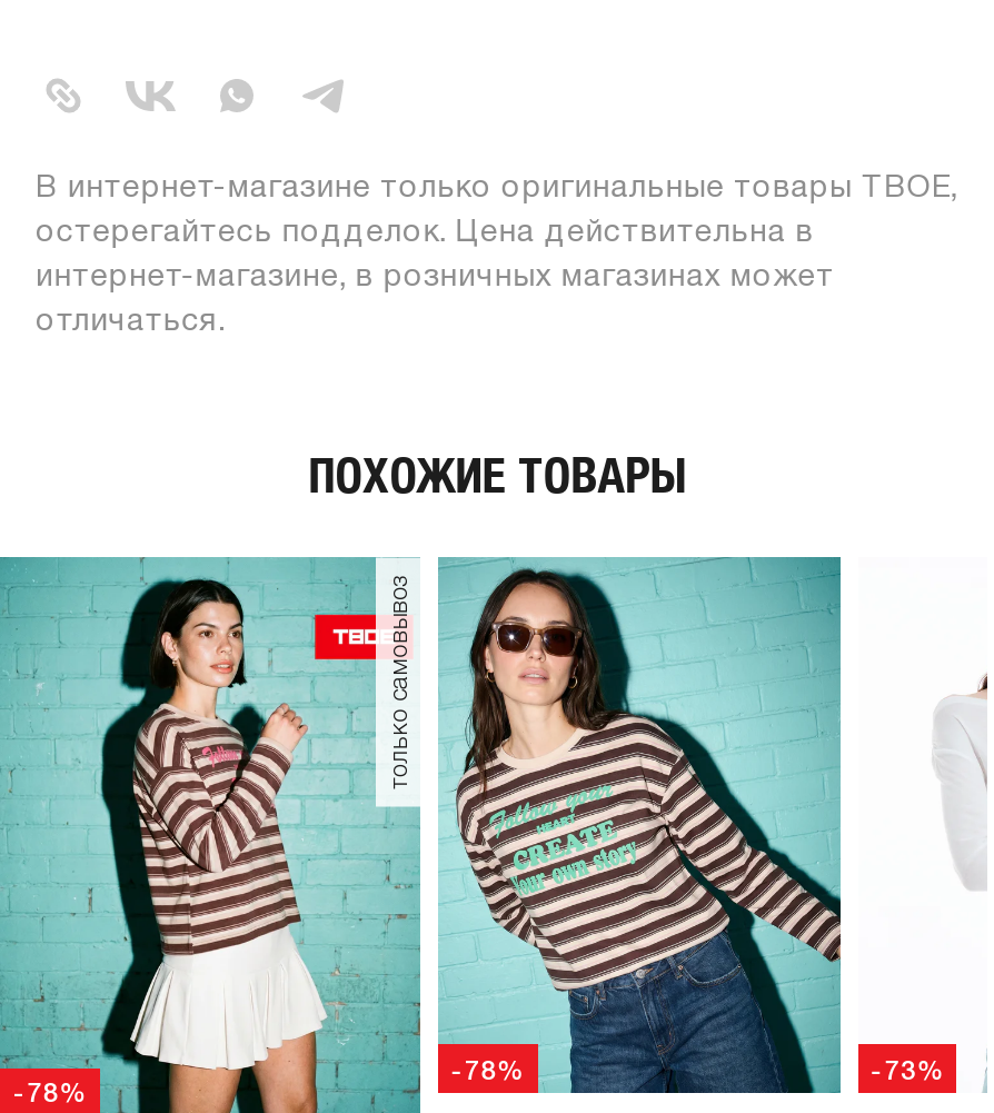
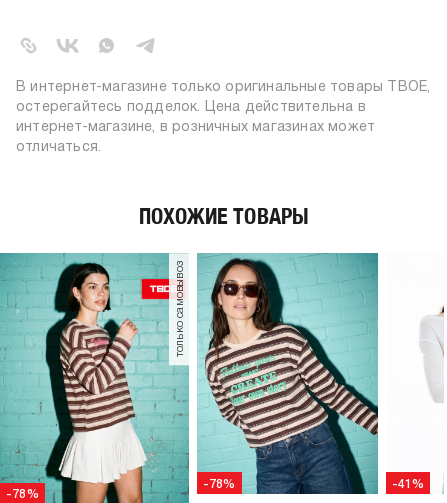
[871,1059,944,1084] -73% -> [392,479,424,490] -41%

